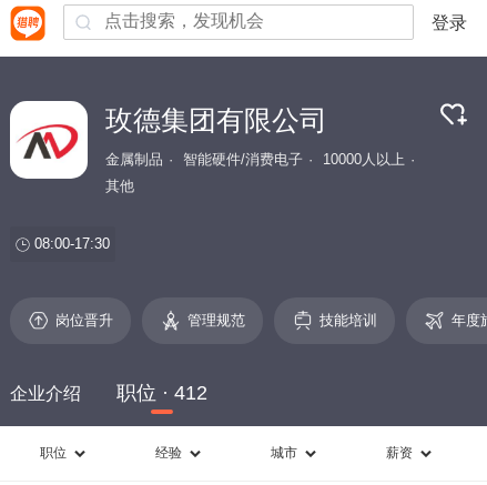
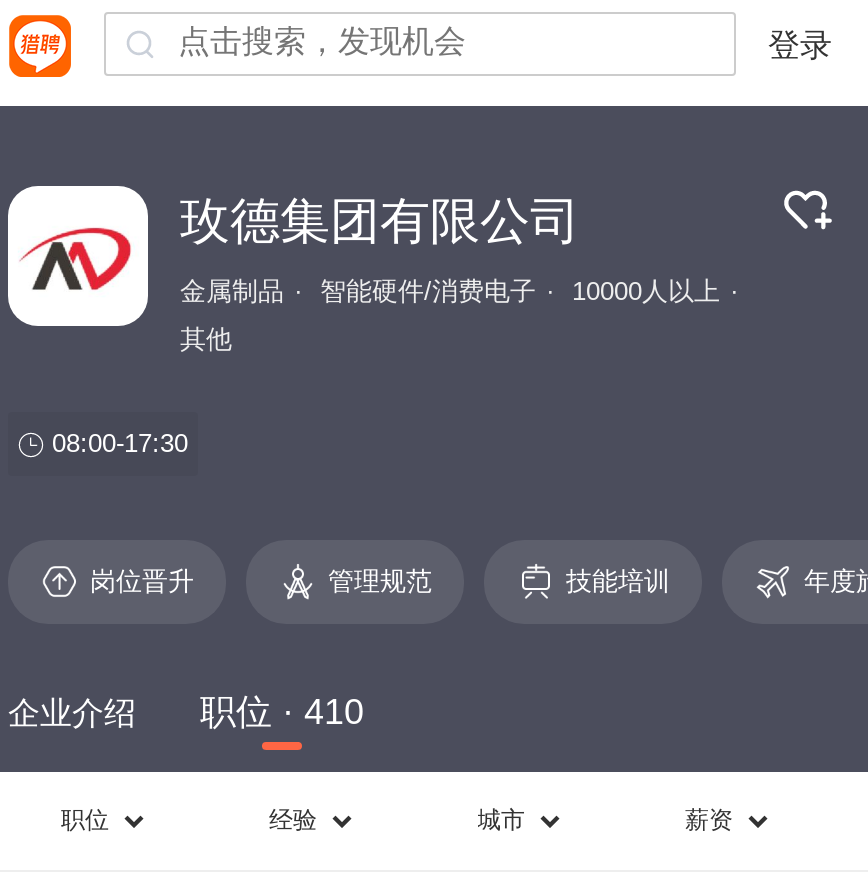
[10,382,207,404] 企业介绍 职位 · 412 -> [8,692,364,732] 企业介绍 职位 · 410

